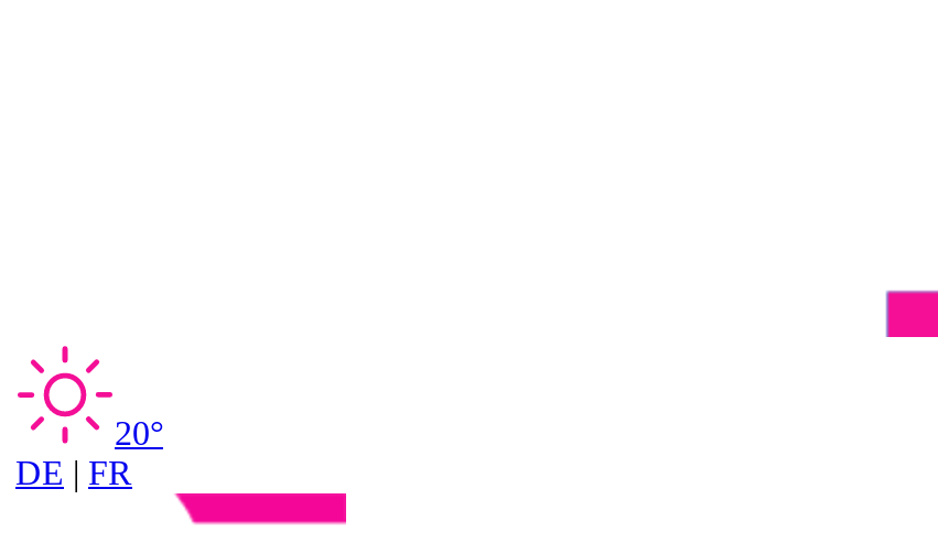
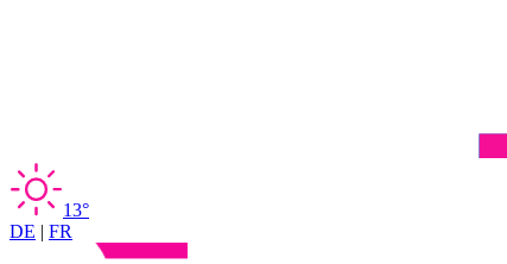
[115,414,163,452] 20° -> [63,200,89,220] 13°

